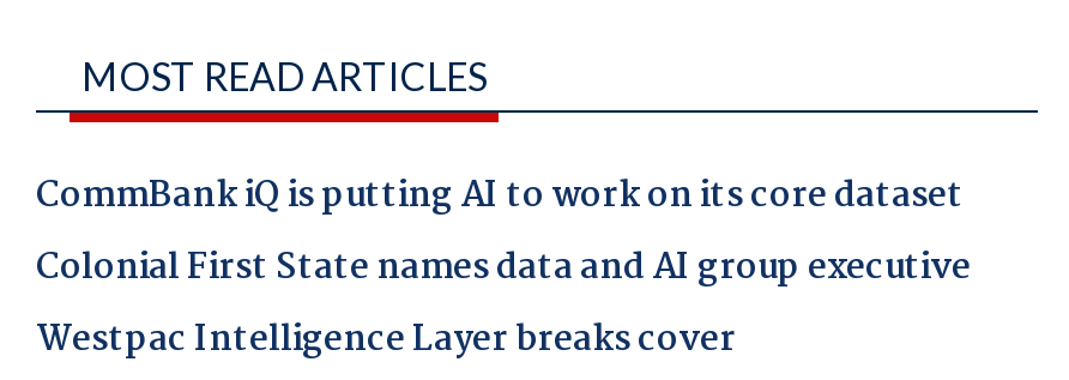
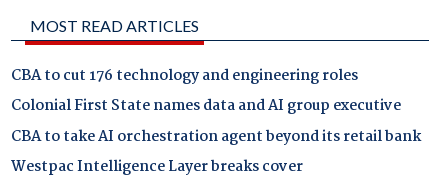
[36,168,964,226] CommBank iQ is putting AI to work on its core dataset -> [11,64,358,88] CBA to cut 176 technology and engineering roles
none -> [11,125,421,149] CBA to take AI orchestration agent beyond its retail bank

